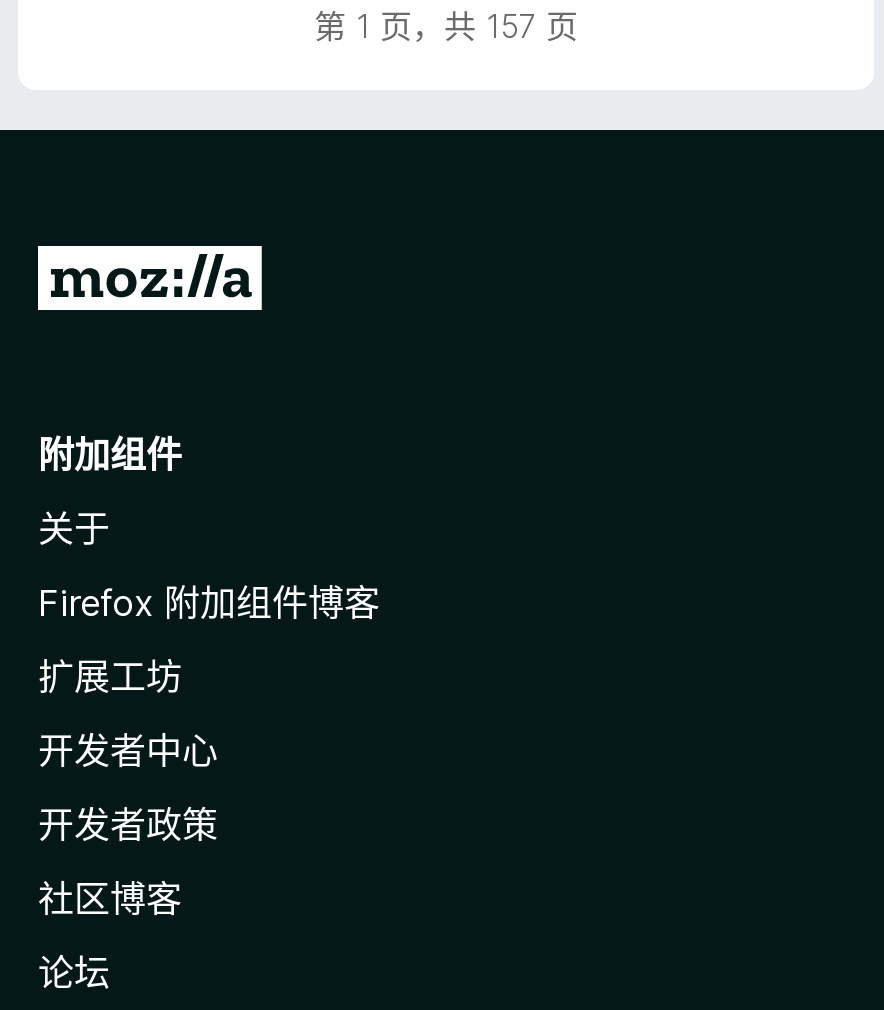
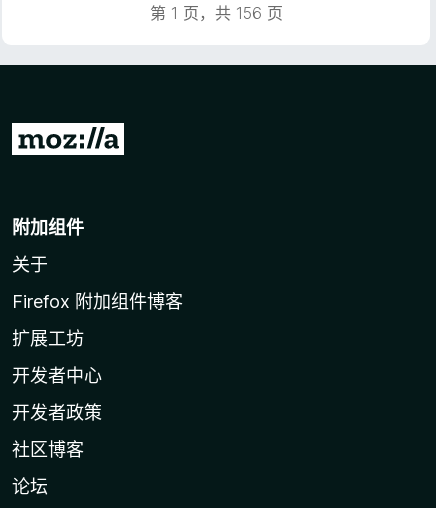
[314,6,578,46] 第 1 页，共 157 页 -> [149,3,282,23] 第 1 页，共 156 页

